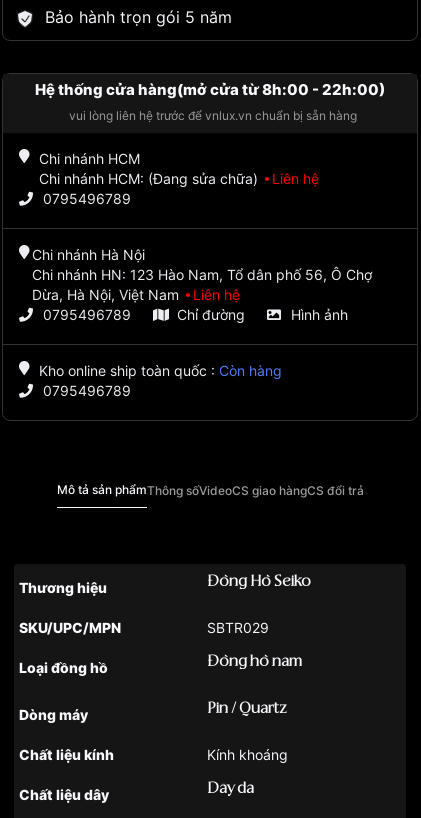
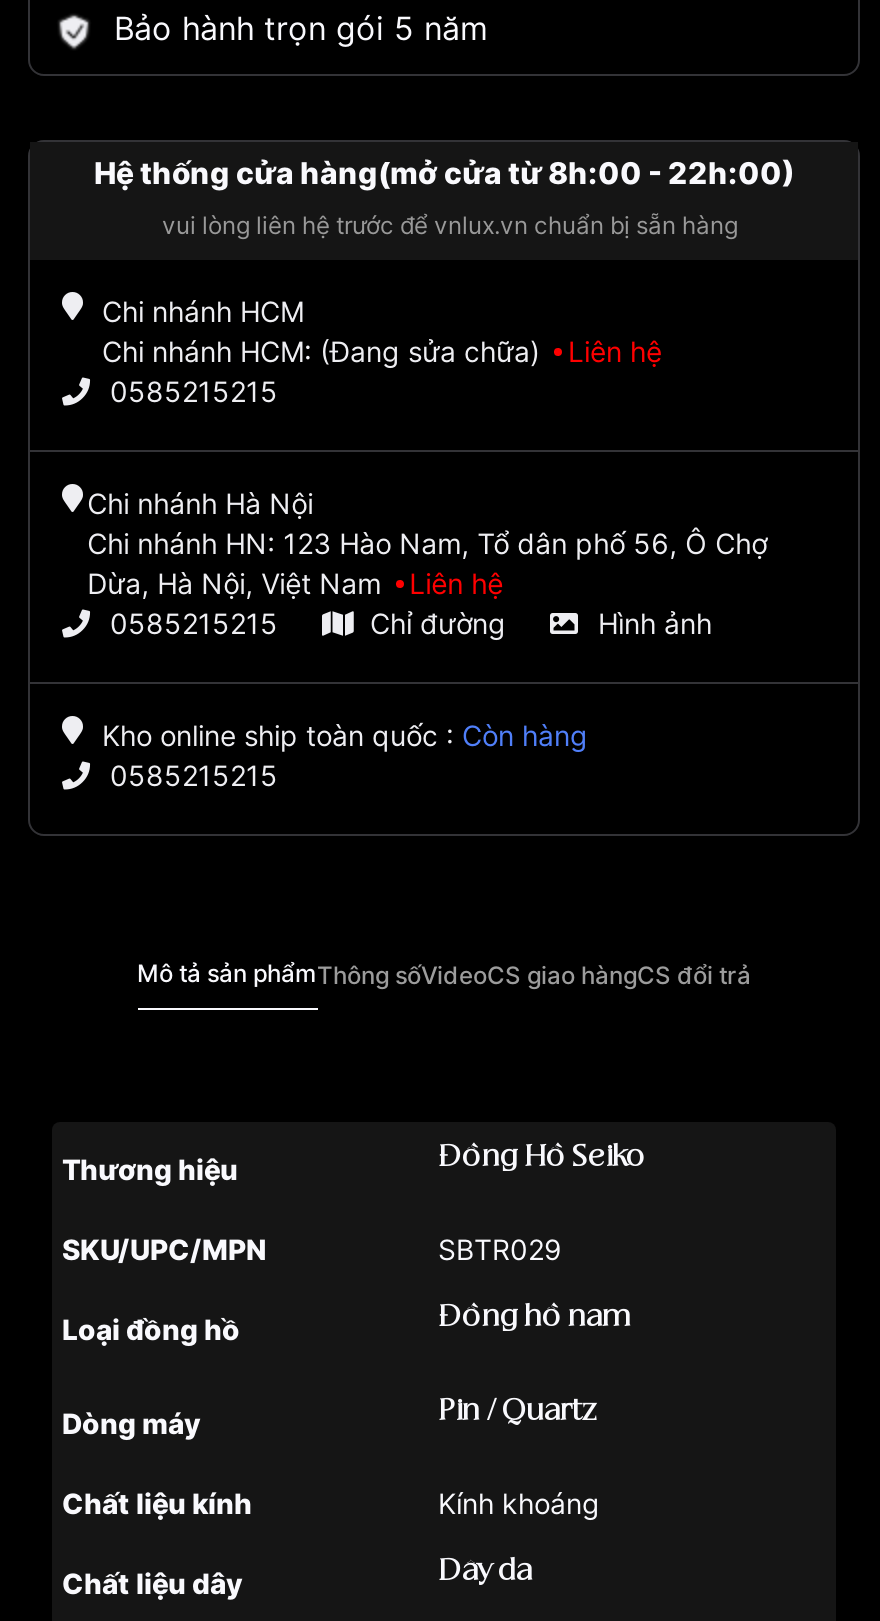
[43,190,131,207] 0795496789 -> [110,375,278,409] 0585215215
[43,306,131,323] 0795496789 -> [110,607,278,641] 0585215215
[43,382,131,399] 0795496789 -> [110,759,278,793] 0585215215

